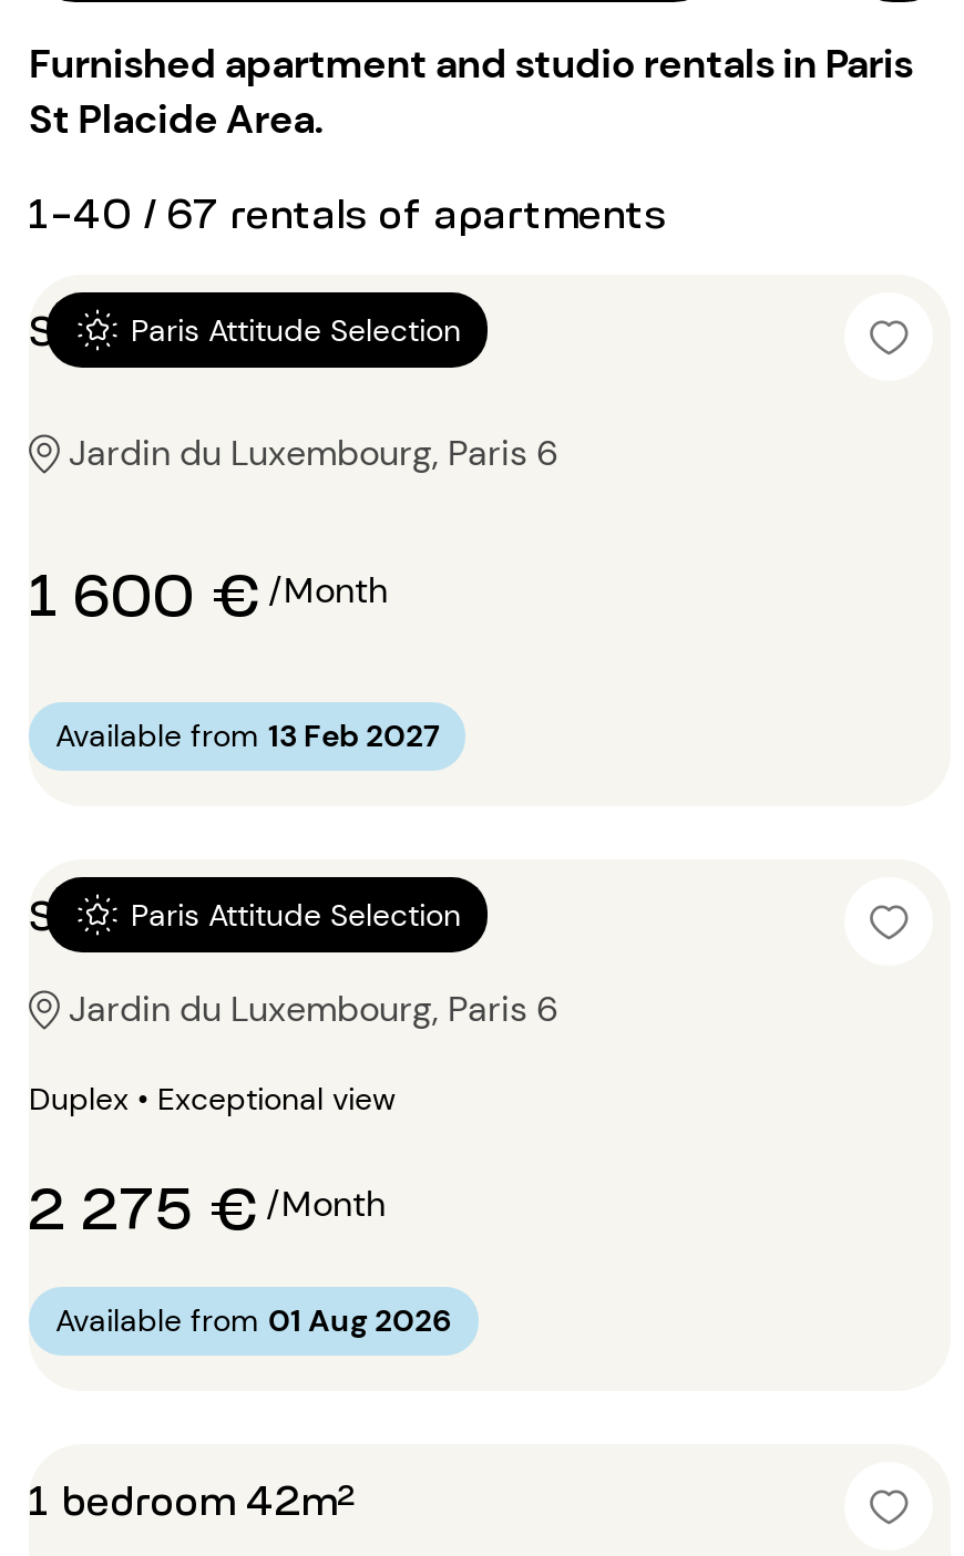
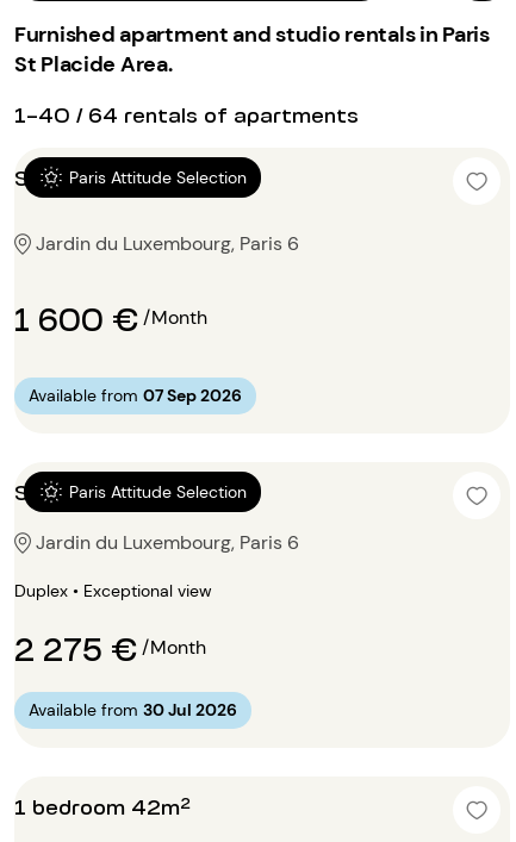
[29,185,667,238] 1-40 / 67 rentals of apartments -> [14,99,359,128] 1-40 / 64 rentals of apartments
[55,716,439,756] Available from 13 Feb 2027 -> [29,385,242,407] Available from 07 Sep 2026
[55,1301,452,1341] Available from 01 Aug 2026 -> [29,700,237,721] Available from 30 Jul 2026

